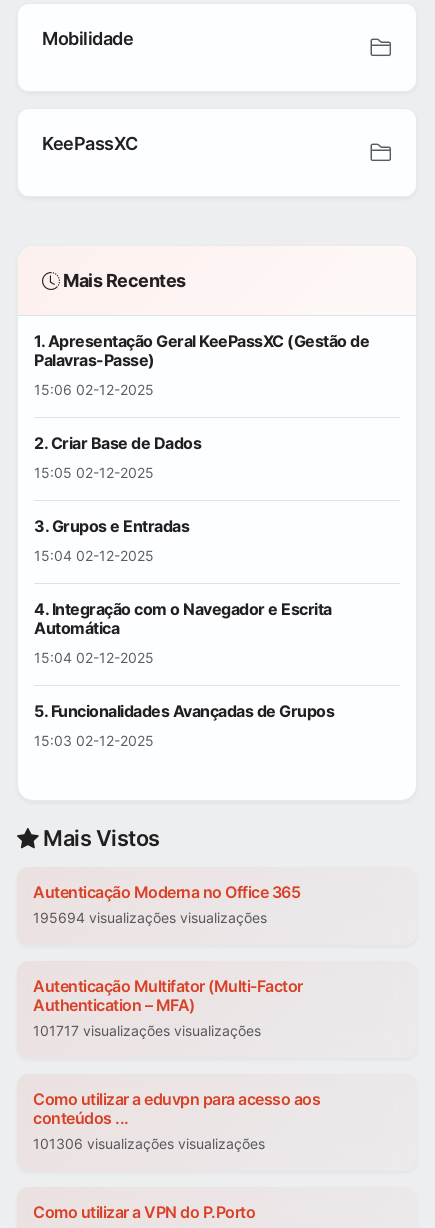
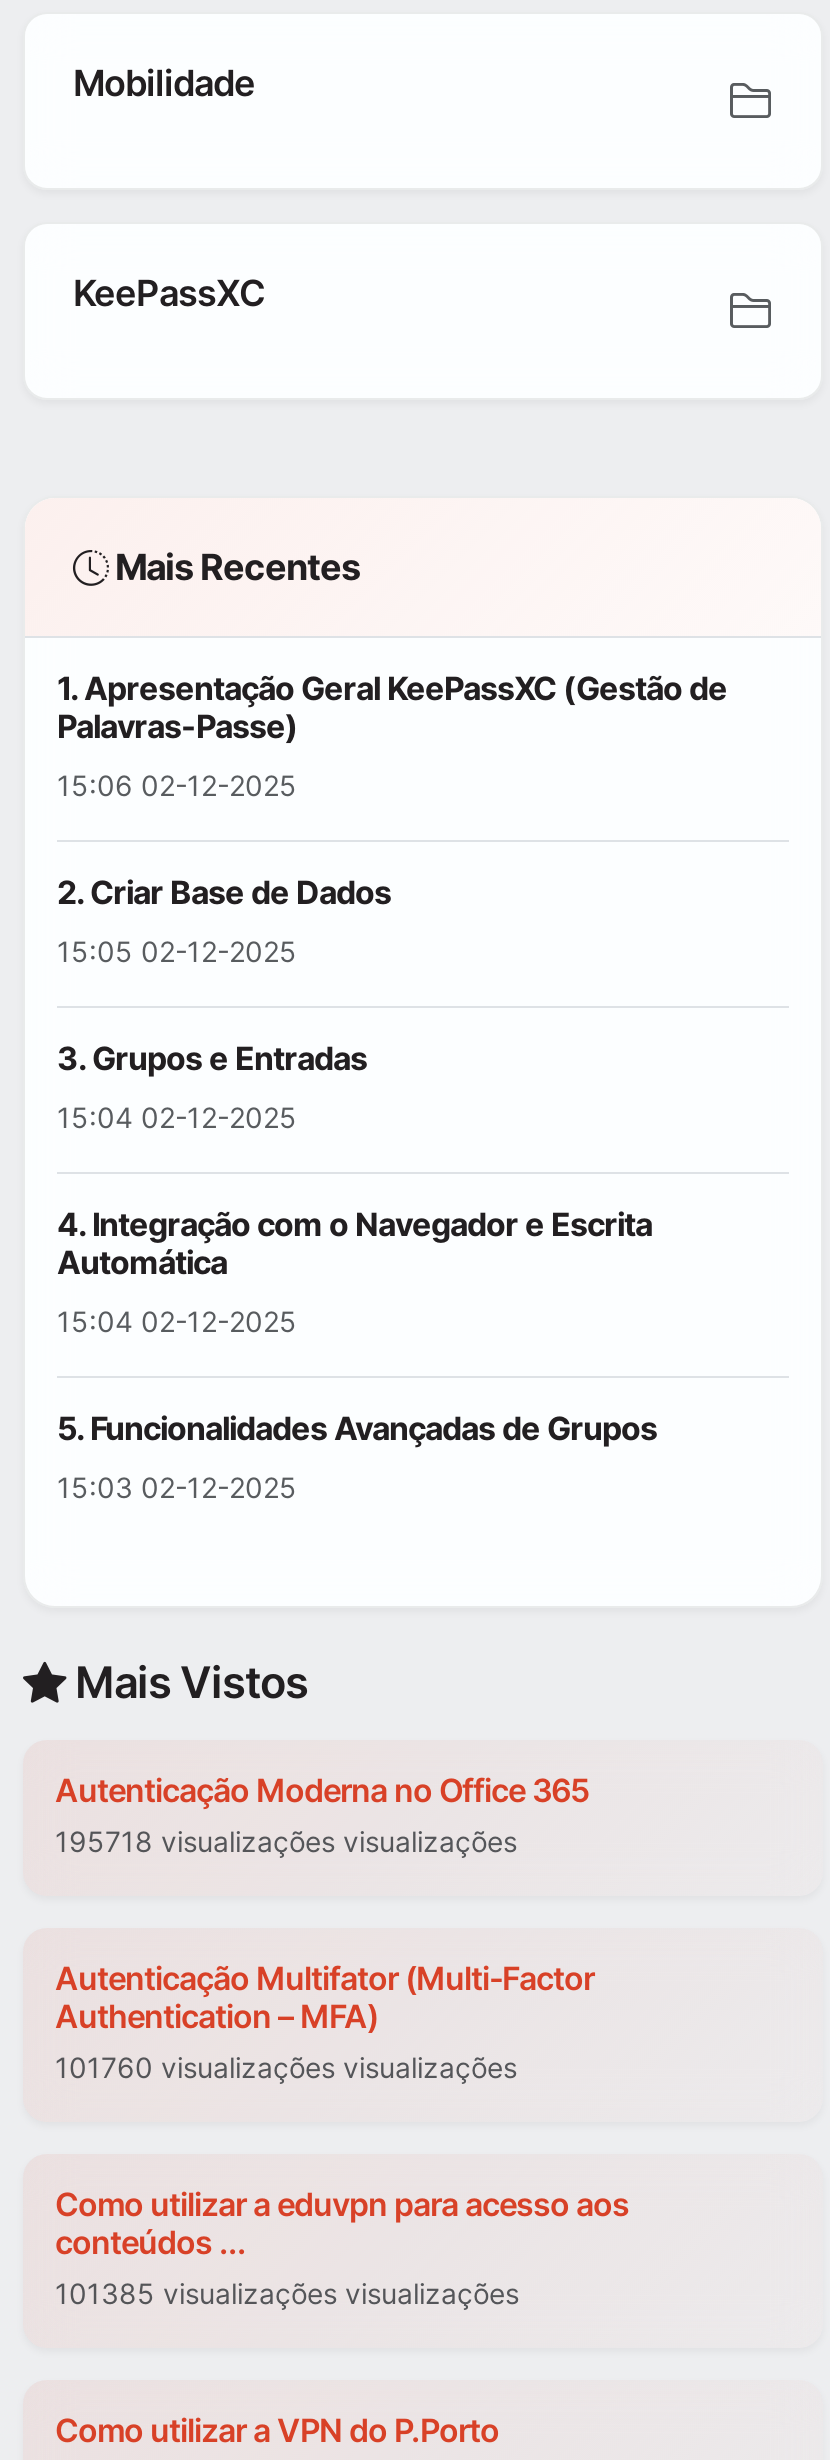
[33,909,267,926] 195694 visualizações visualizações -> [55,1825,517,1859] 195718 visualizações visualizações
[33,1022,261,1039] 101717 visualizações visualizações -> [55,2051,517,2085] 101760 visualizações visualizações
[33,1135,265,1152] 101306 visualizações visualizações -> [55,2277,519,2311] 101385 visualizações visualizações

